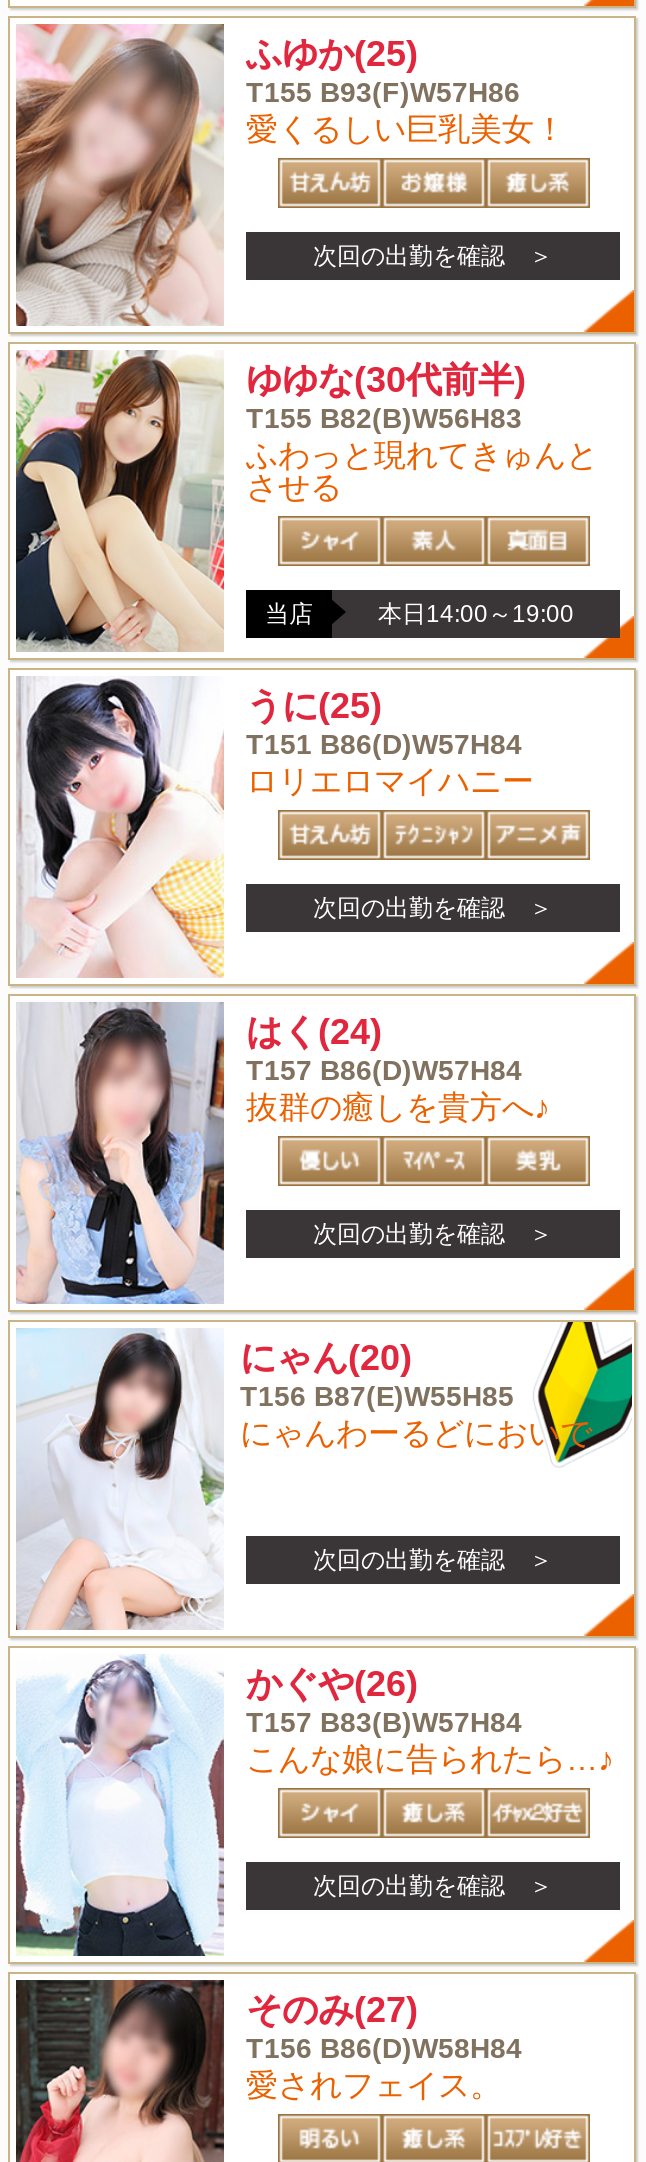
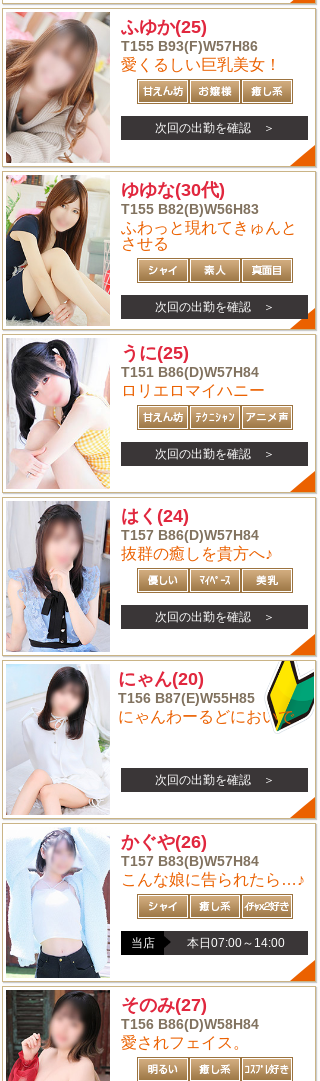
[246,360,526,400] ゆゆな(30代前半) -> [121,180,225,200] ゆゆな(30代)
[265,600,574,628] 当店 | 本日14:00～19:00 -> [154,300,274,314] 次回の出勤を確認 ＞
[313,1871,553,1899] 次回の出勤を確認 ＞ -> [130,936,285,950] 当店 | 本日07:00～14:00

